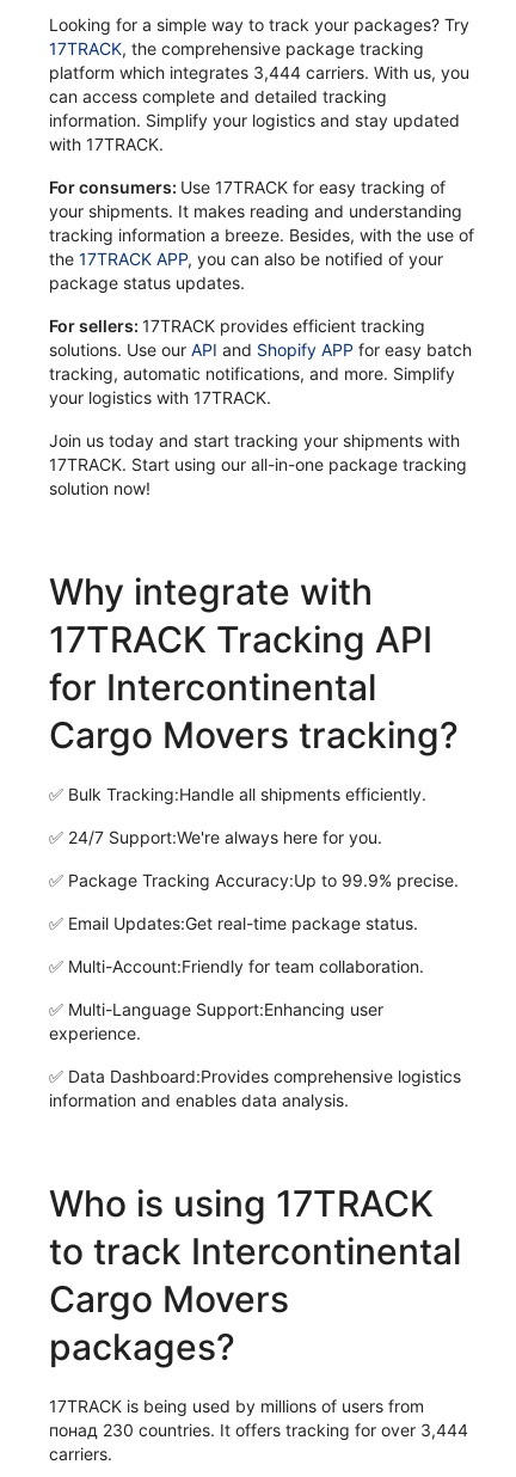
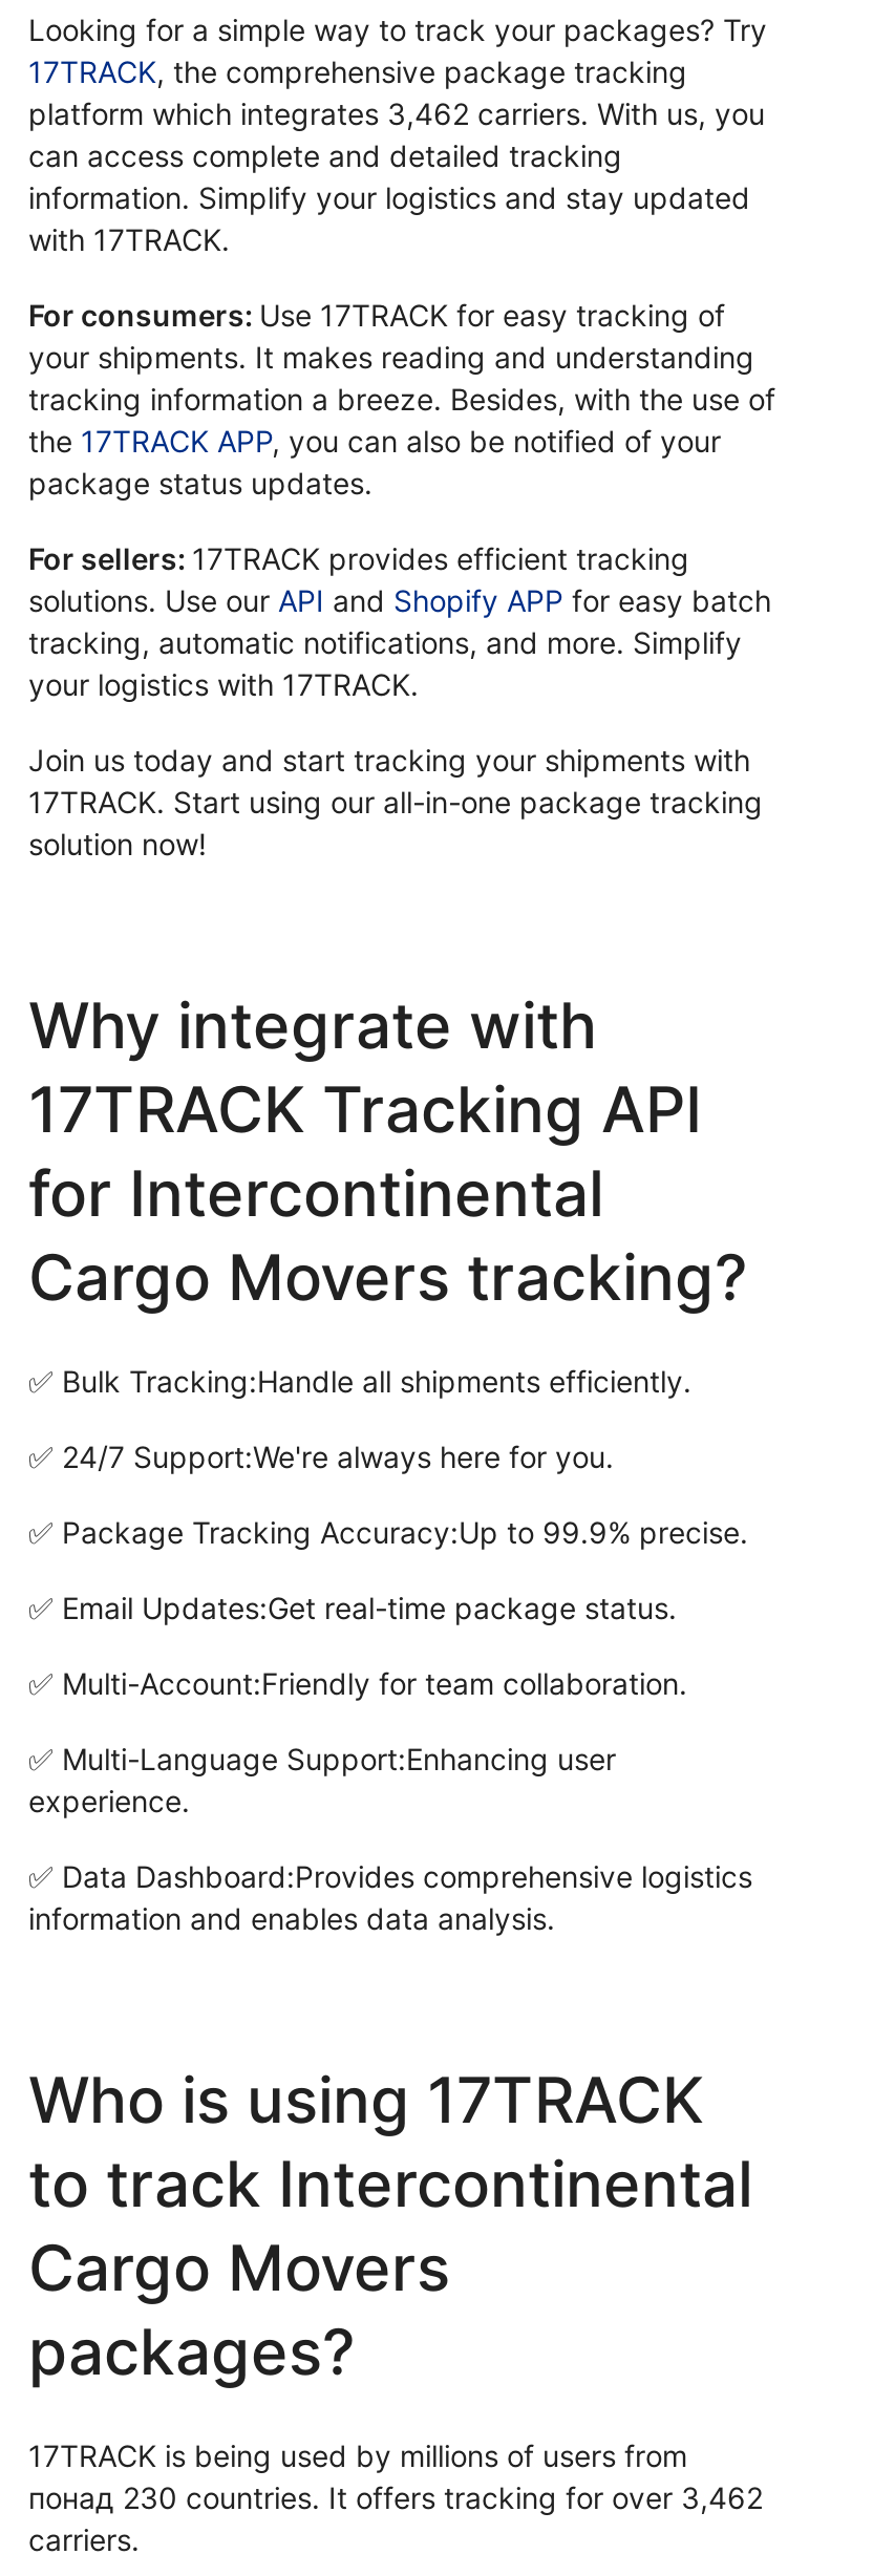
[49,63,469,83] platform which integrates 3,444 carriers. With us, you -> [28,96,765,132] platform which integrates 3,462 carriers. With us, you
[49,1420,468,1440] понад 230 countries. It offers tracking for over 3,444 -> [28,2480,763,2516] понад 230 countries. It offers tracking for over 3,462

